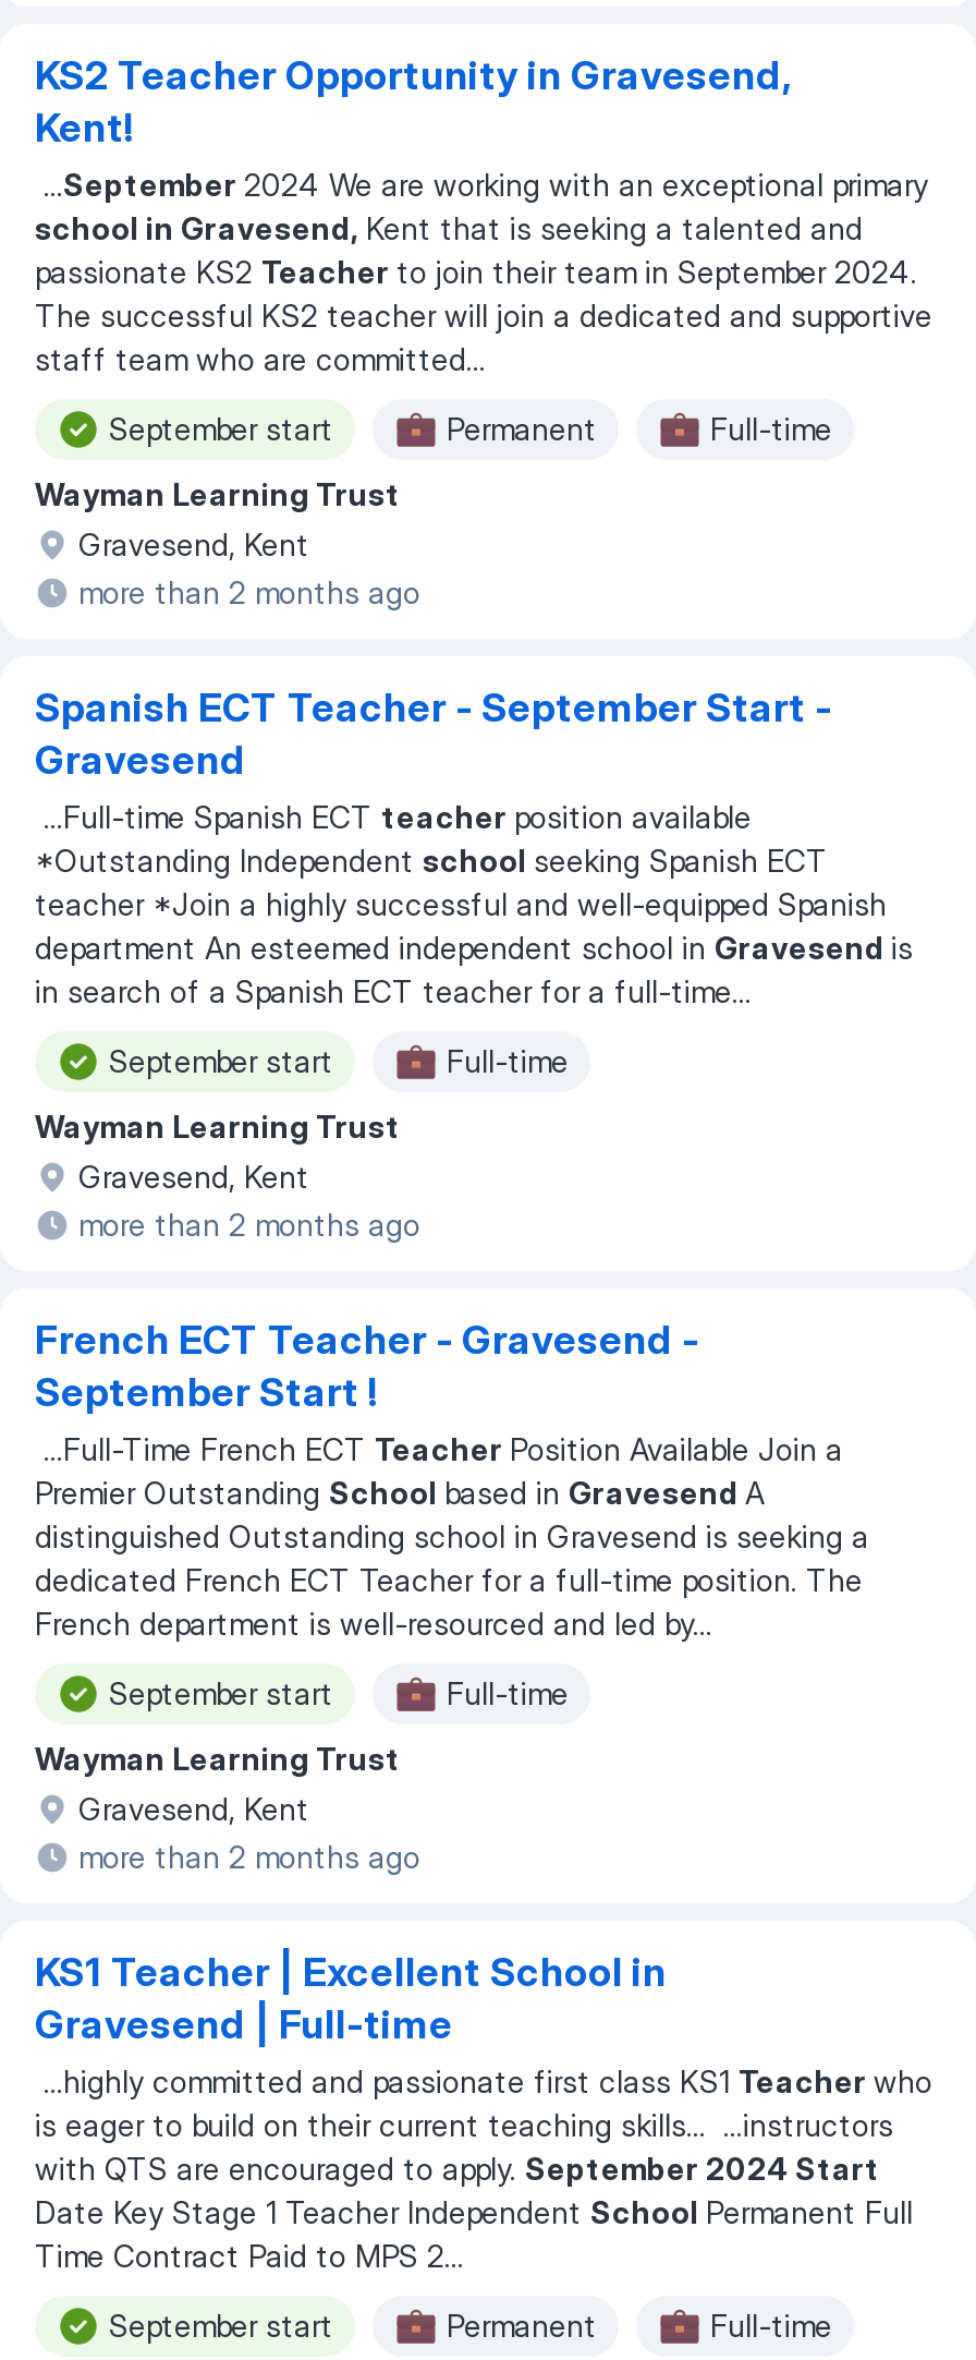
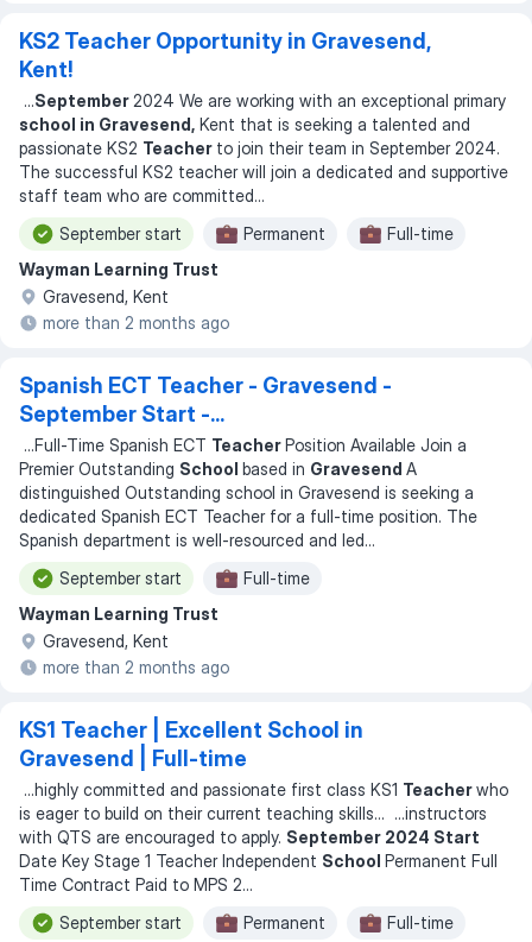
[35,685,913,1467] Spanish ECT Teacher - September Start - | Gravesend | ...Full-time Spanish ECT teacher position available | *Outstanding Independent school seeking Spanish ECT | teacher *Join a highly successful and well-equipped Spanish | department An esteemed independent school in Gravesend is | in search of a Spanish ECT teacher for a full-time... | September start | Full-time | Wayman Learning Trust | Gravesend, Kent | more than 2 months ago | French ECT Teacher - Gravesend - | September Start ! | ...Full-Time French ECT Teacher Position Available Join a -> [19,373,467,455] Spanish ECT Teacher - Gravesend - | September Start -... | ...Full-Time Spanish ECT Teacher Position Available Join a
[35,1561,863,1642] dedicated French ECT Teacher for a full-time position. The | French department is well-resourced and led by... -> [19,506,477,550] dedicated Spanish ECT Teacher for a full-time position. The | Spanish department is well-resourced and led...

